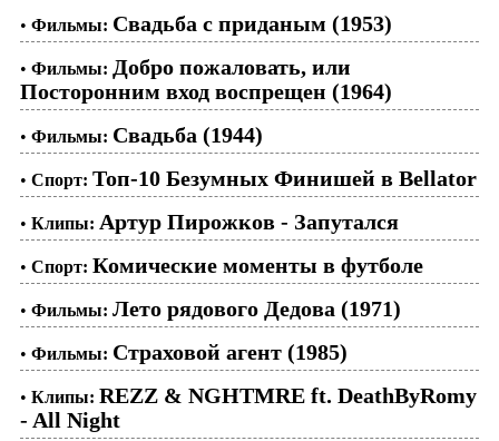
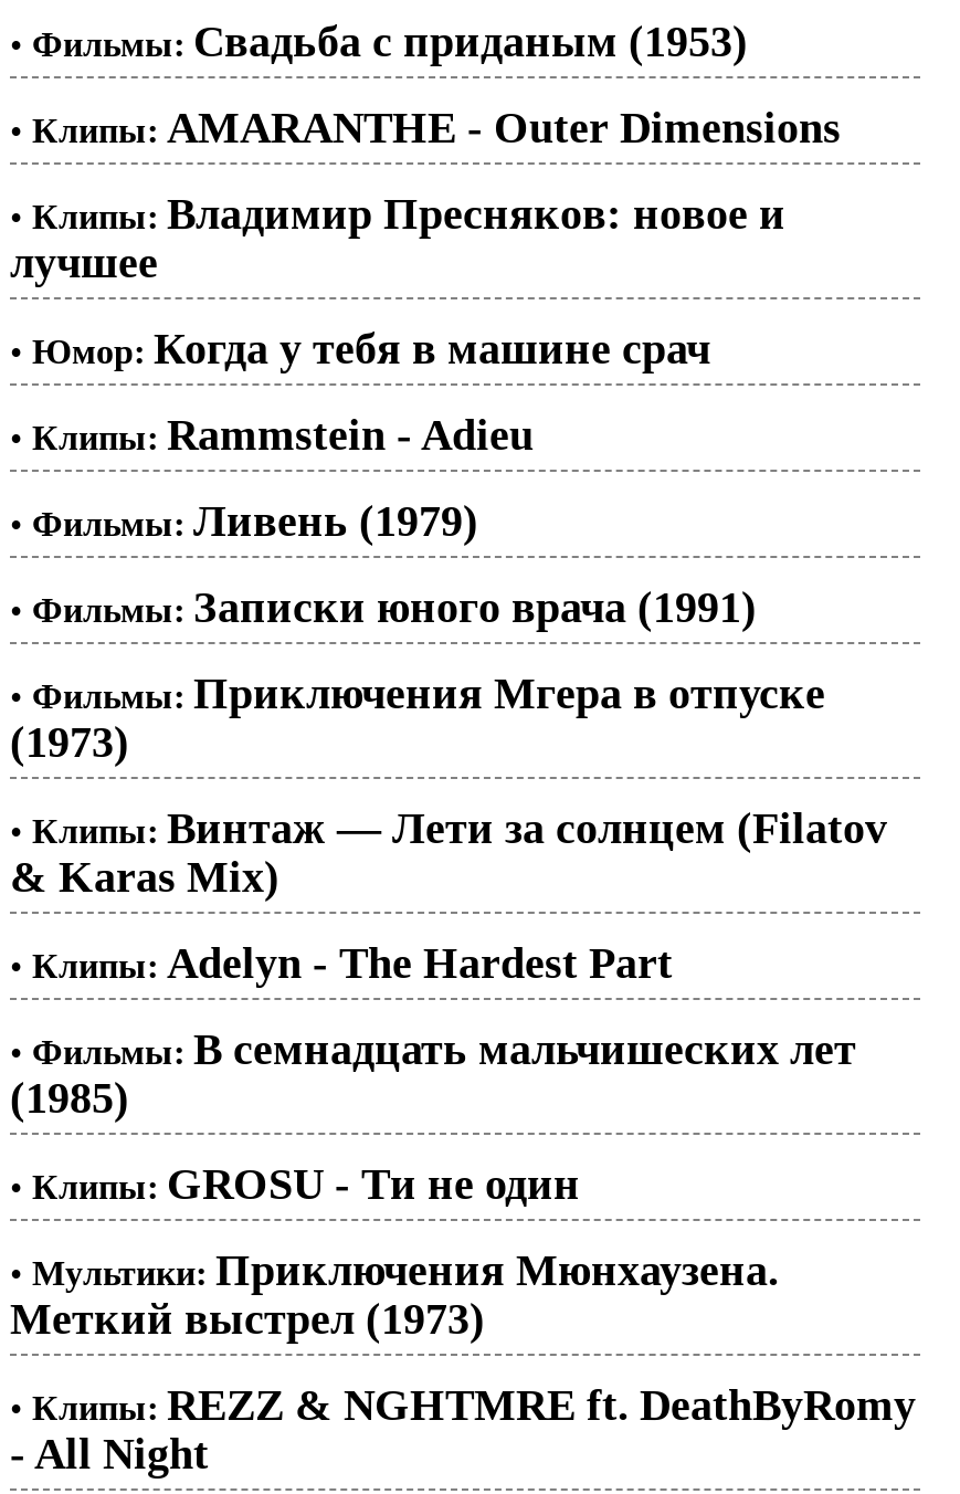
[20,54,477,364] • Фильмы: Добро пожаловать, или | Посторонним вход воспрещен (1964) | • Фильмы: Свадьба (1944) | • Спорт: Топ-10 Безумных Финишей в Bellator | • Клипы: Артур Пирожков - Запутался | • Спорт: Комические моменты в футболе | • Фильмы: Лето рядового Дедова (1971) | • Фильмы: Страховой агент (1985) -> [10,102,887,1342] • Клипы: AMARANTHE - Outer Dimensions | • Клипы: Владимир Пресняков: новое и | лучшее | • Юмор: Когда у тебя в машине срач | • Клипы: Rammstein - Adieu | • Фильмы: Ливень (1979) | • Фильмы: Записки юного врача (1991) | • Фильмы: Приключения Мгера в отпуске | (1973) | • Клипы: Винтаж — Лети за солнцем (Filatov | & Karas Mix) | • Клипы: Adelyn - The Hardest Part | • Фильмы: В семнадцать мальчишеских лет | (1985) | • Клипы: GROSU - Ти не один | • Мультики: Приключения Мюнхаузена. | Меткий выстрел (1973)

